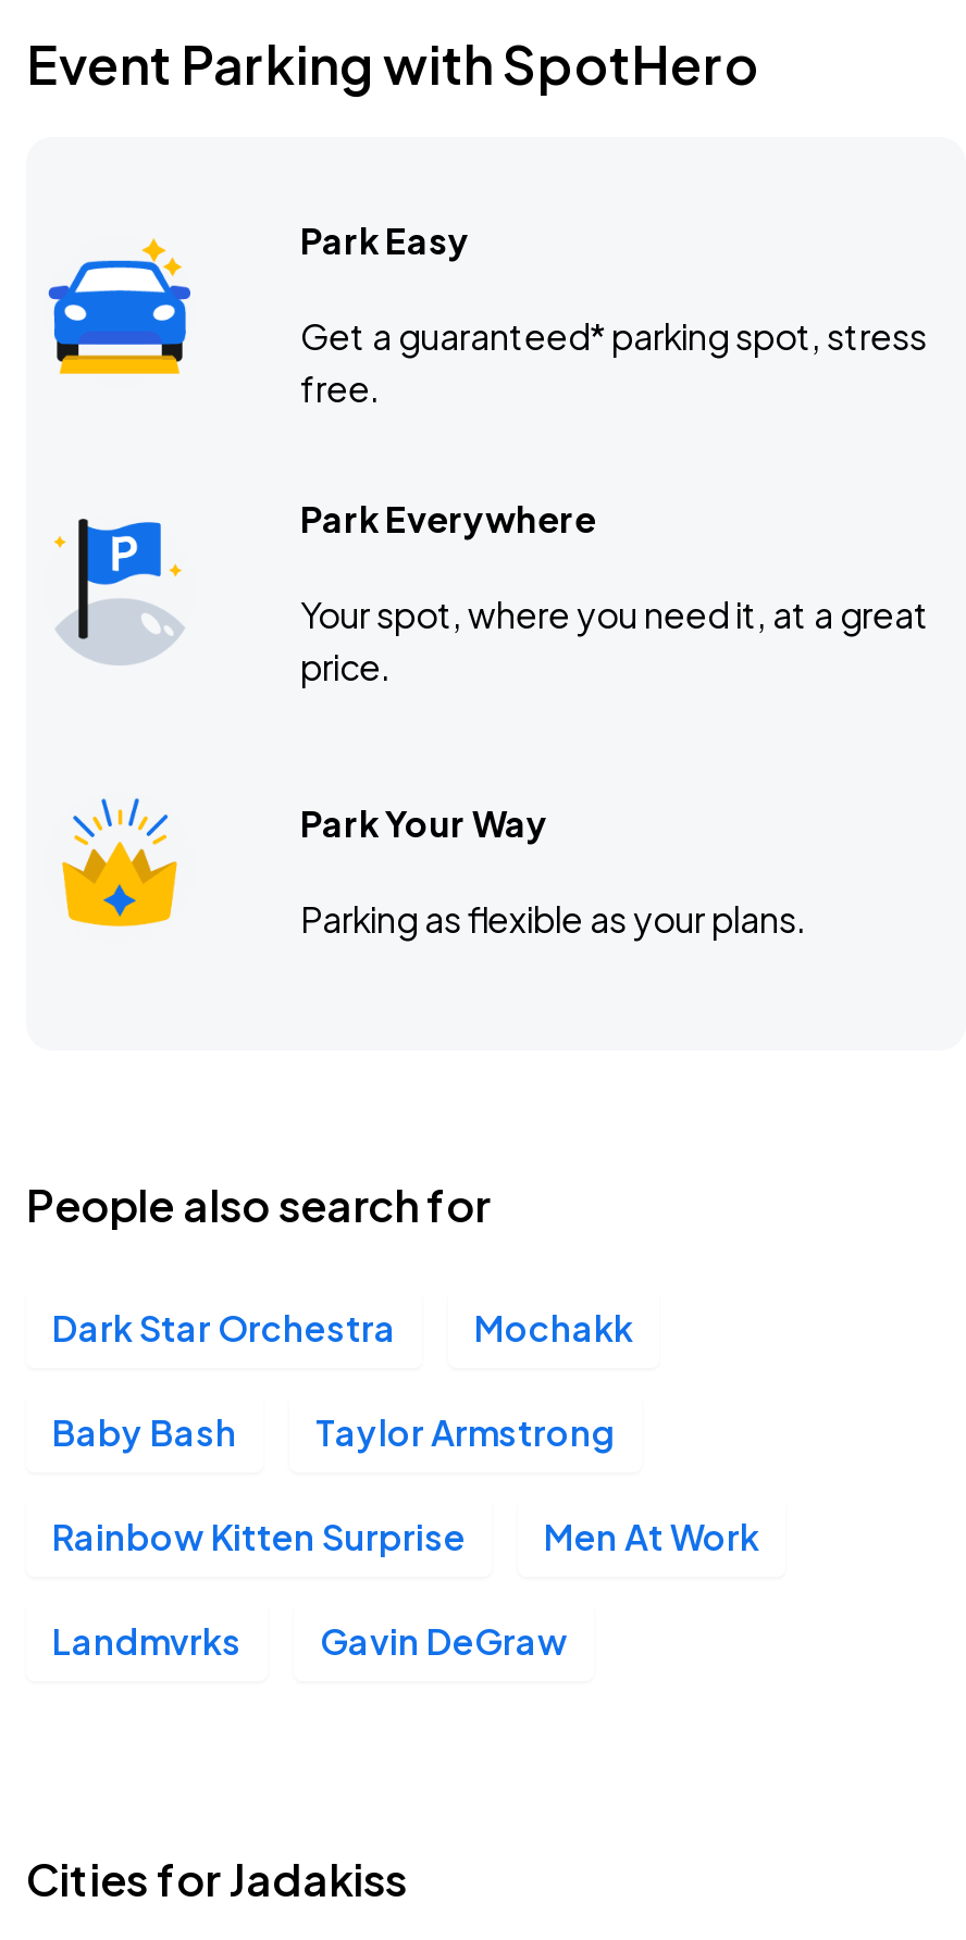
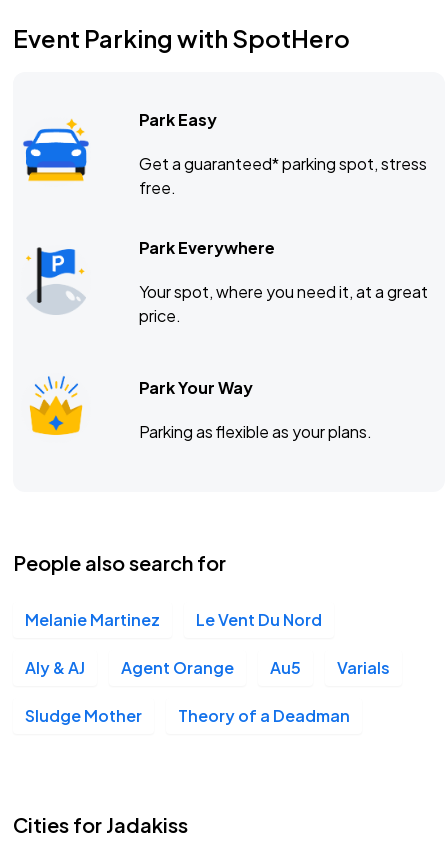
[52,1305,759,1664] Dark Star Orchestra | Mochakk | Baby Bash | Taylor Armstrong | Rainbow Kitten Surprise | Men At Work | Landmvrks | Gavin DeGraw -> [25,609,390,726] Melanie Martinez | Le Vent Du Nord | Aly & AJ | Agent Orange | Au5 | Varials | Sludge Mother | Theory of a Deadman

